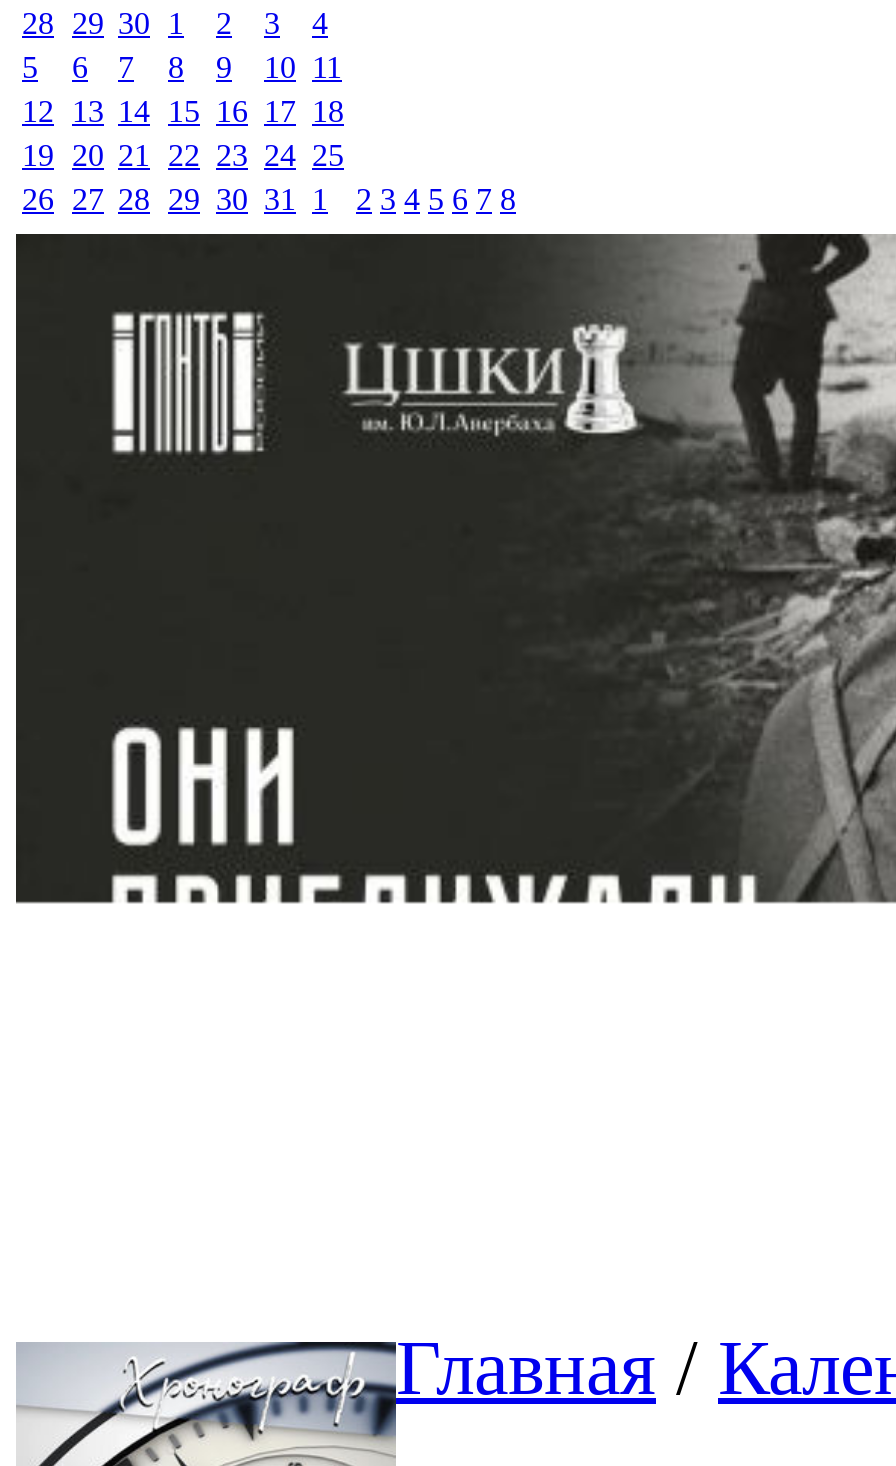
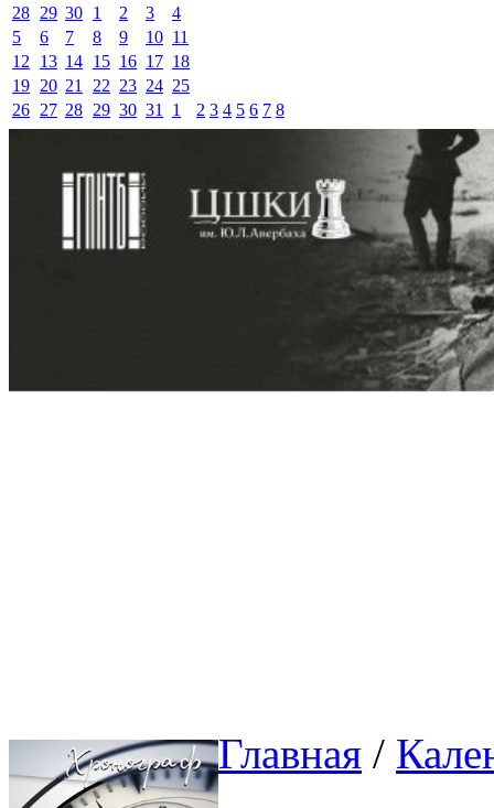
[14,710,890,906] [image] -> none

